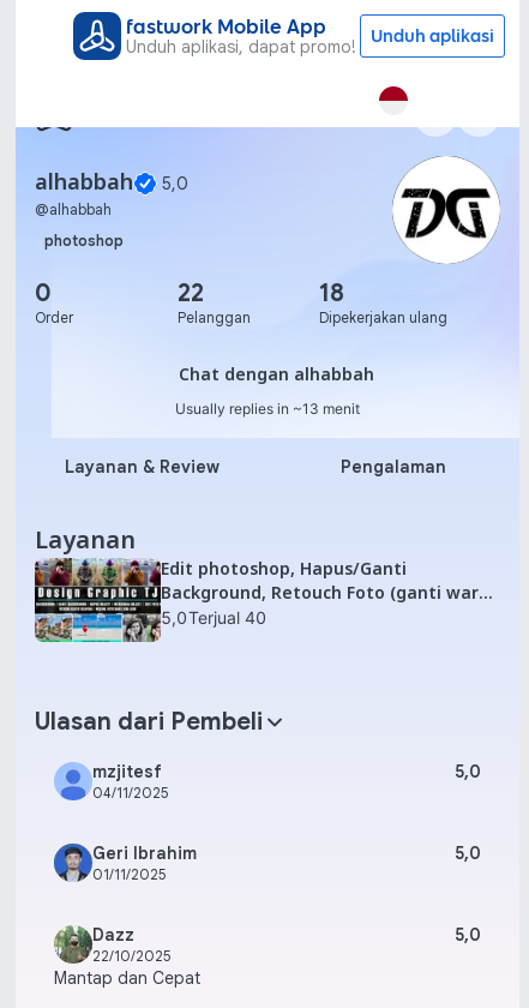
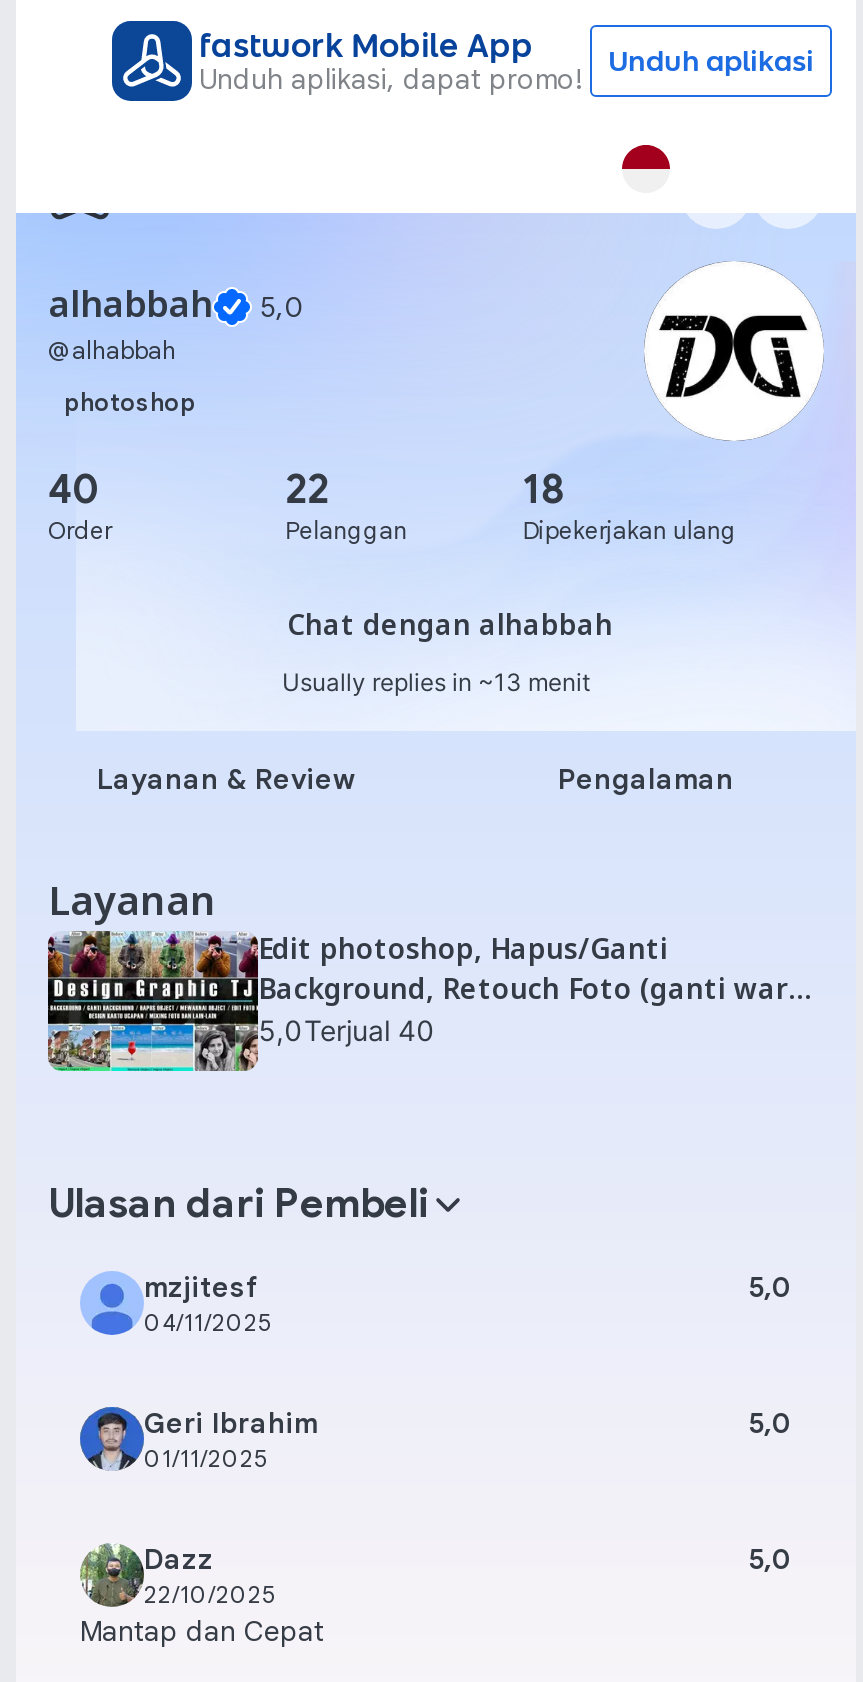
[35,278,52,308] 0 -> [48,465,100,515] 40

